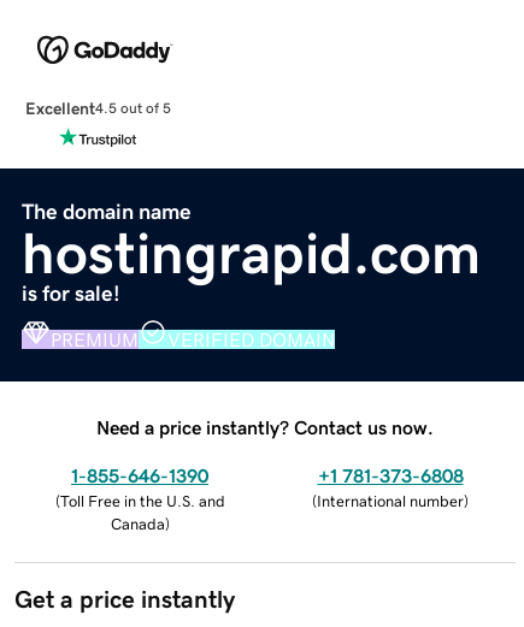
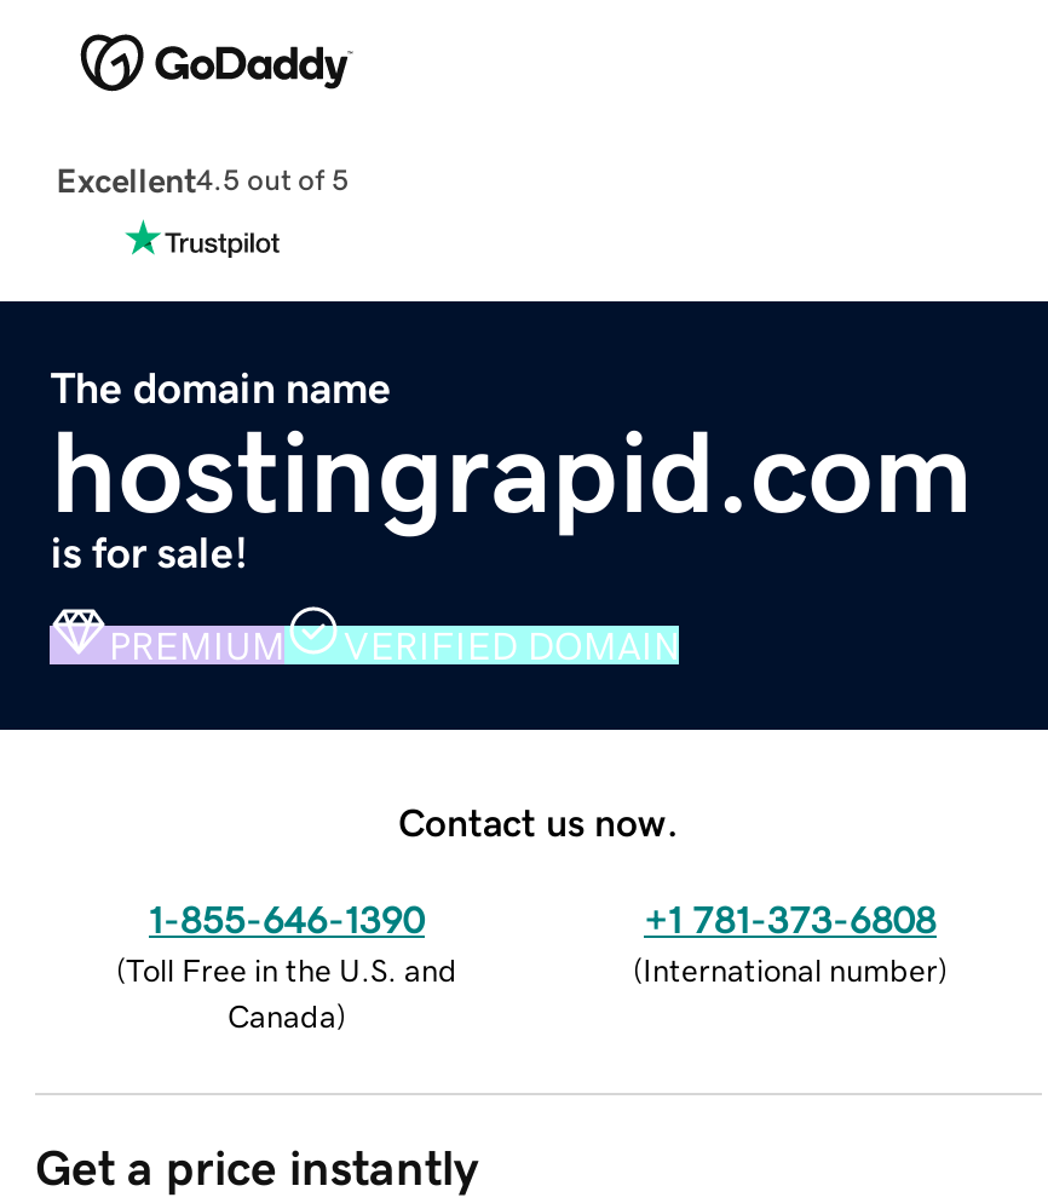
[96,417,434,436] Need a price instantly? Contact us now. -> [398,801,679,840] Contact us now.

